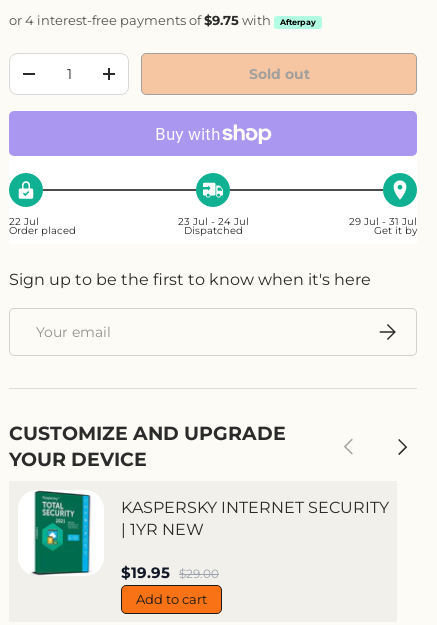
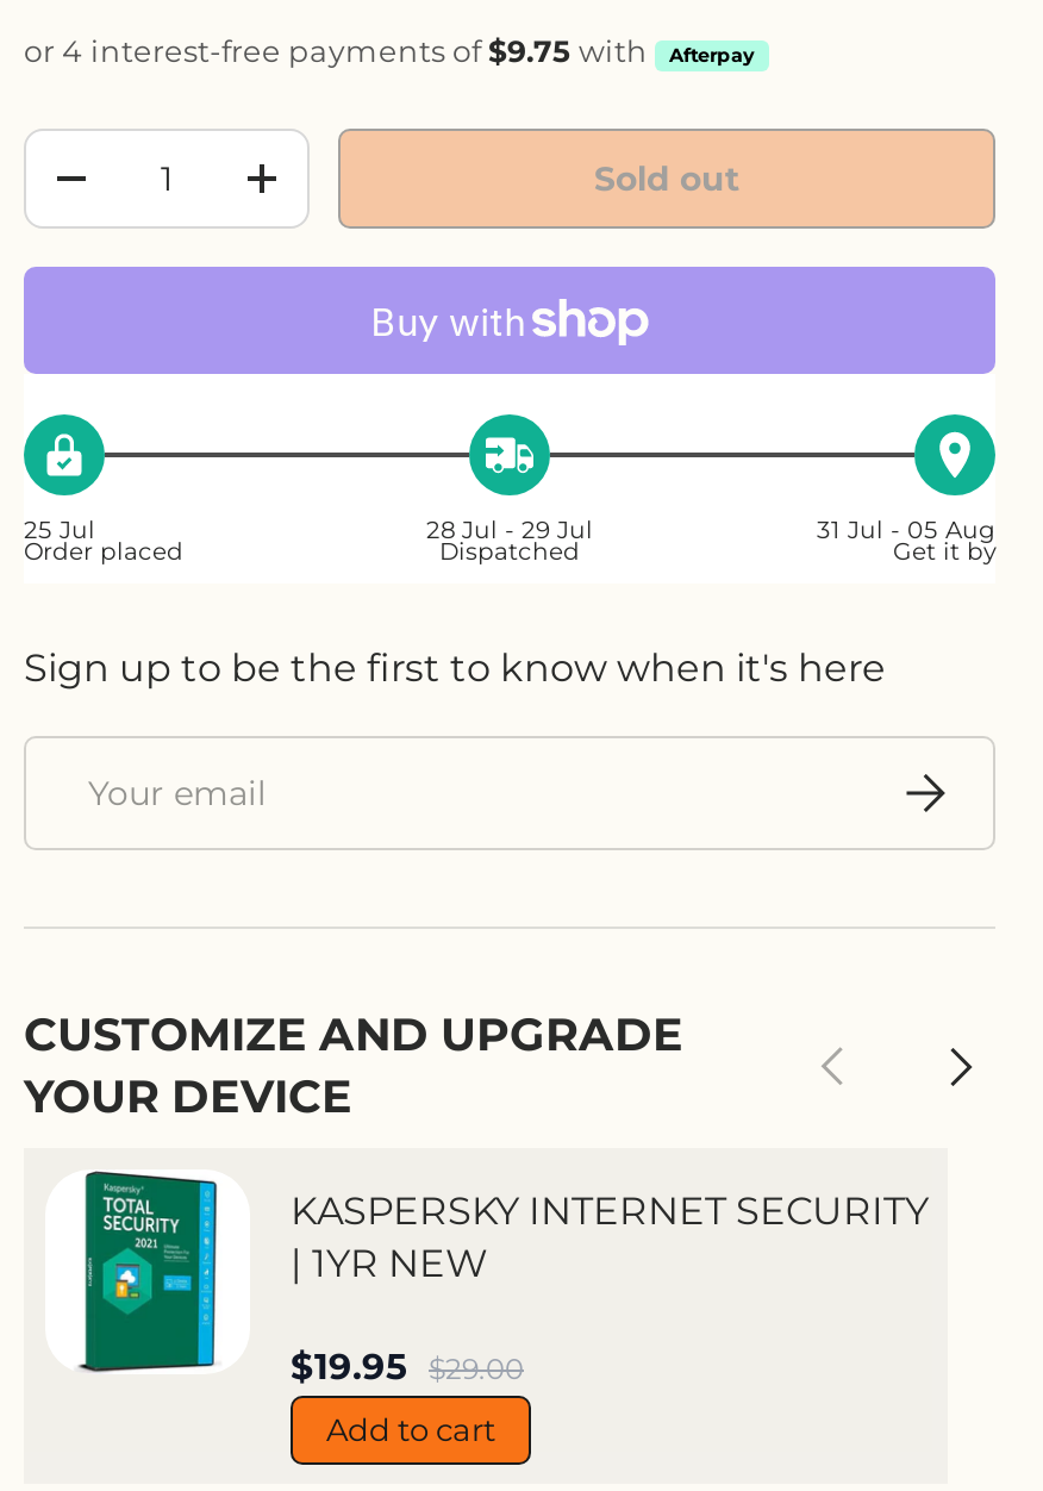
[9,215,39,228] 22 Jul -> [24,515,95,546] 25 Jul
[177,215,248,228] 23 Jul - 24 Jul -> [426,515,593,546] 28 Jul - 29 Jul
[349,215,417,228] 29 Jul - 31 Jul -> [817,515,995,546] 31 Jul - 05 Aug

